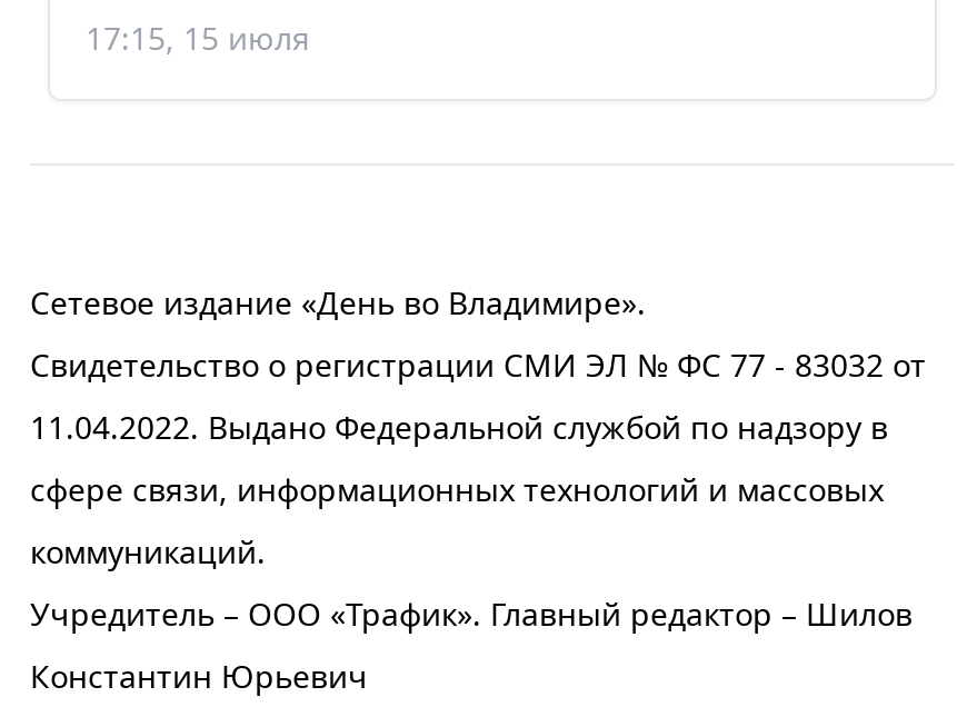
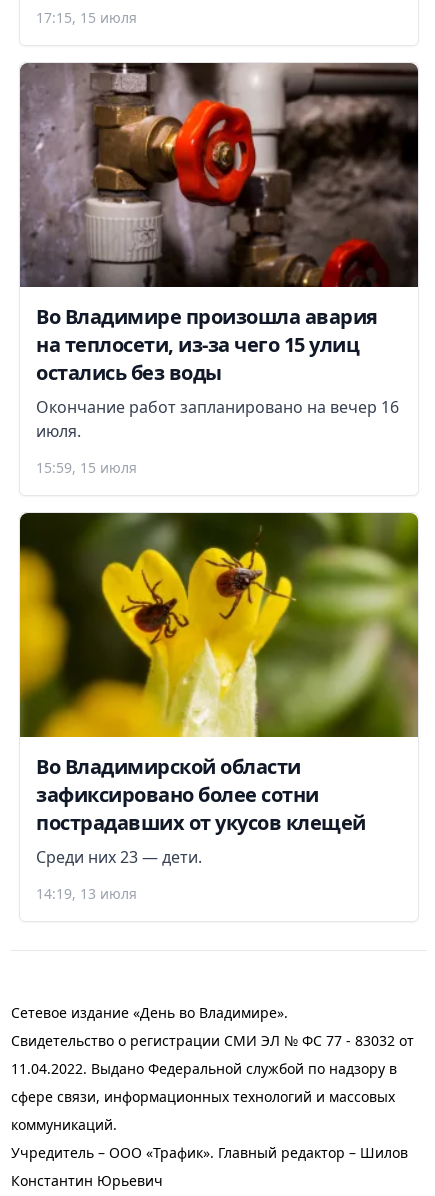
none -> [19,62,419,477] [image] | Во Владимире произошла авария | на теплосети, из-за чего 15 улиц | остались без воды | Окончание работ запланировано на вечер 16 | июля. | 15:59, 15 июля
none -> [19,512,419,903] [image] | Во Владимирской области | зафиксировано более сотни | пострадавших от укусов клещей | Среди них 23 — дети. | 14:19, 13 июля

